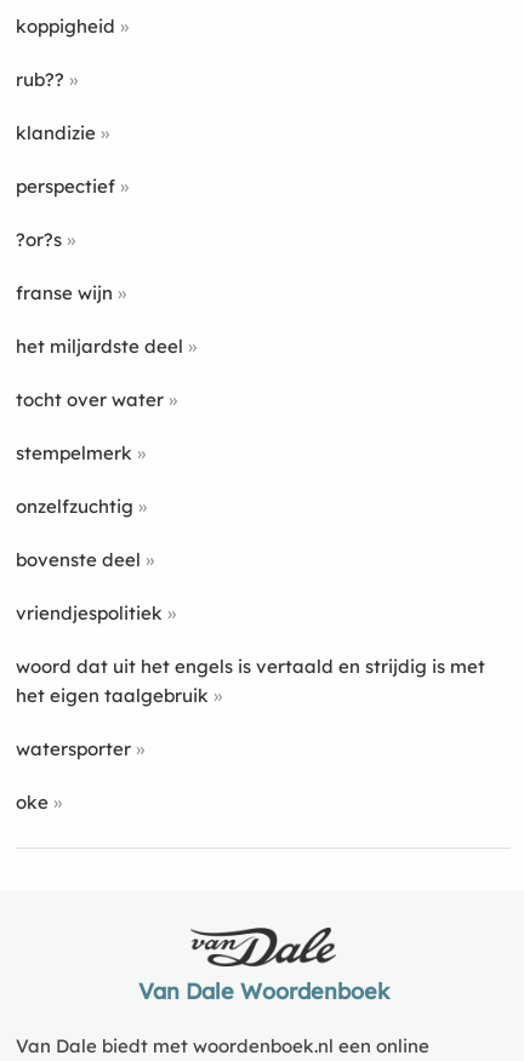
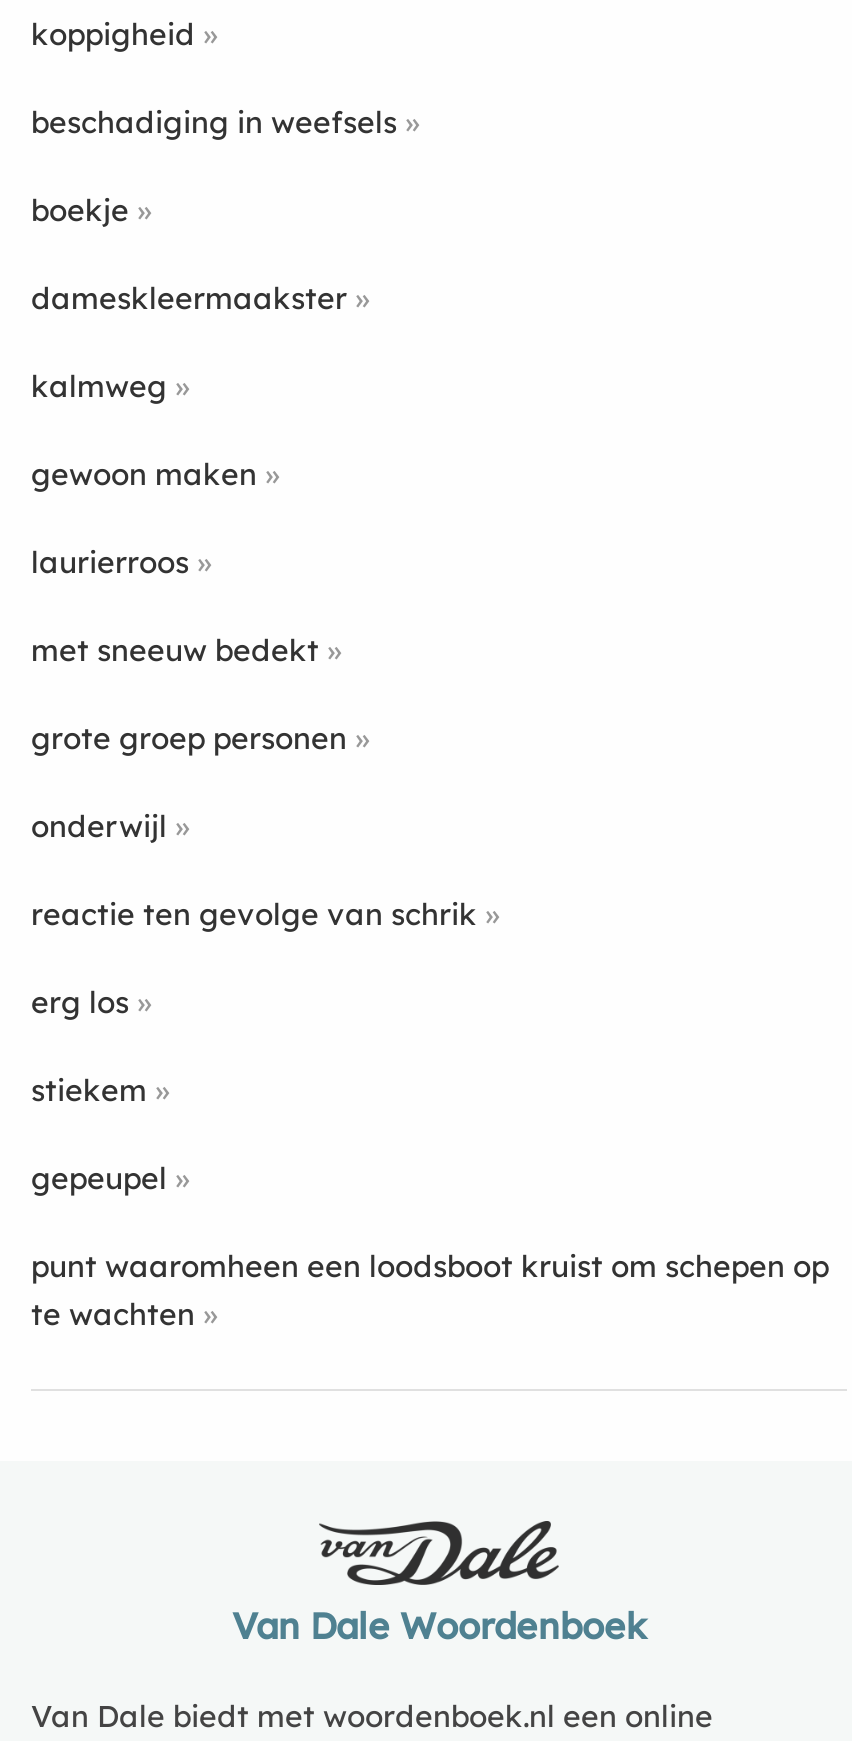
[16,68,64,91] rub?? -> [31,103,397,141] beschadiging in weefsels
[16,121,96,144] klandizie -> [31,191,129,229] boekje
[16,175,115,198] perspectief -> [31,279,347,317] dameskleermaakster
[16,228,62,251] ?or?s -> [31,367,167,405] kalmweg
[16,281,113,304] franse wijn -> [31,455,257,493] gewoon maken
[16,335,183,358] het miljardste deel -> [31,543,189,581] laurierroos
[16,388,164,411] tocht over water -> [31,631,319,669] met sneeuw bedekt
[16,441,132,464] stempelmerk -> [31,719,347,757] grote groep personen
[16,495,133,518] onzelfzuchtig -> [31,807,167,845] onderwijl
[16,548,141,571] bovenste deel -> [31,895,477,933] reactie ten gevolge van schrik
[16,601,163,624] vriendjespolitiek -> [31,983,129,1021] erg los
[16,655,485,707] woord dat uit het engels is vertaald en strijdig is met | het eigen taalgebruik -> [31,1071,147,1109] stiekem
[16,737,131,760] watersporter -> [31,1159,167,1197] gepeupel
[16,791,49,814] oke -> [31,1247,829,1333] punt waaromheen een loodsboot kruist om schepen op | te wachten

